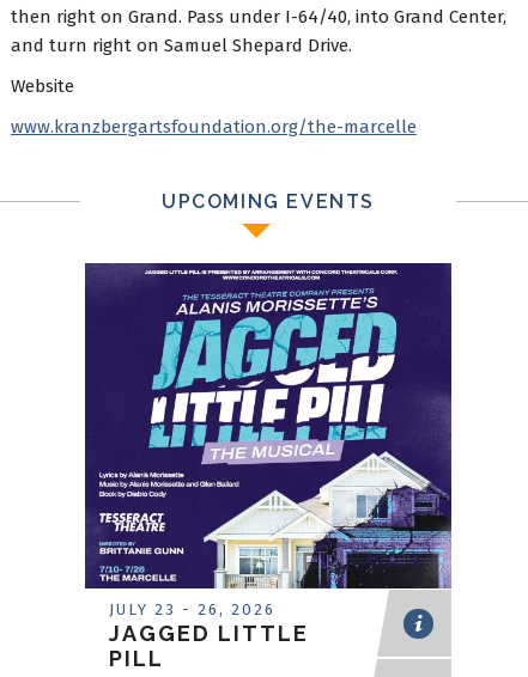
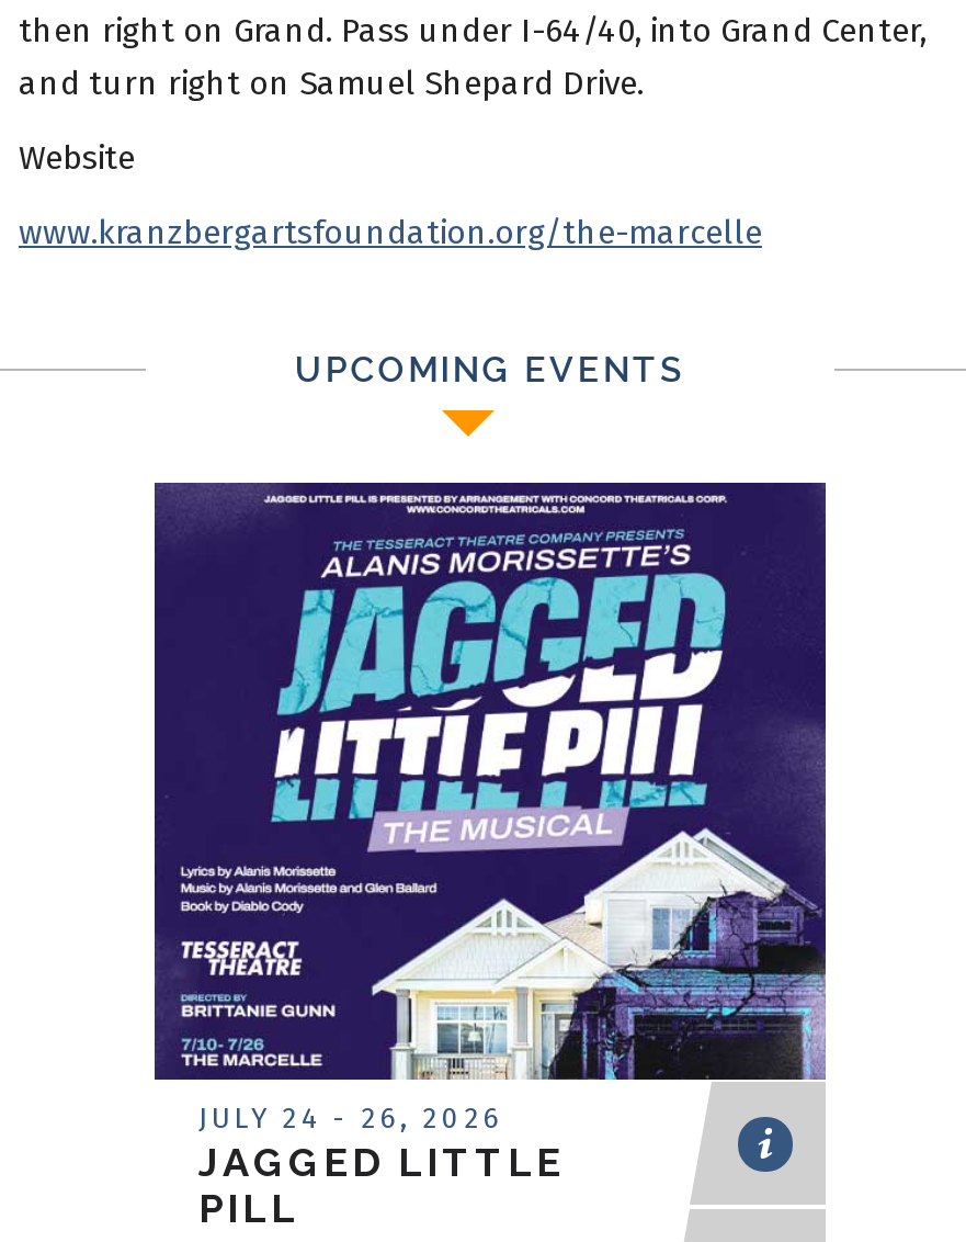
[109,600,275,618] JULY 23 - 26, 2026 -> [198,1102,503,1134] JULY 24 - 26, 2026

